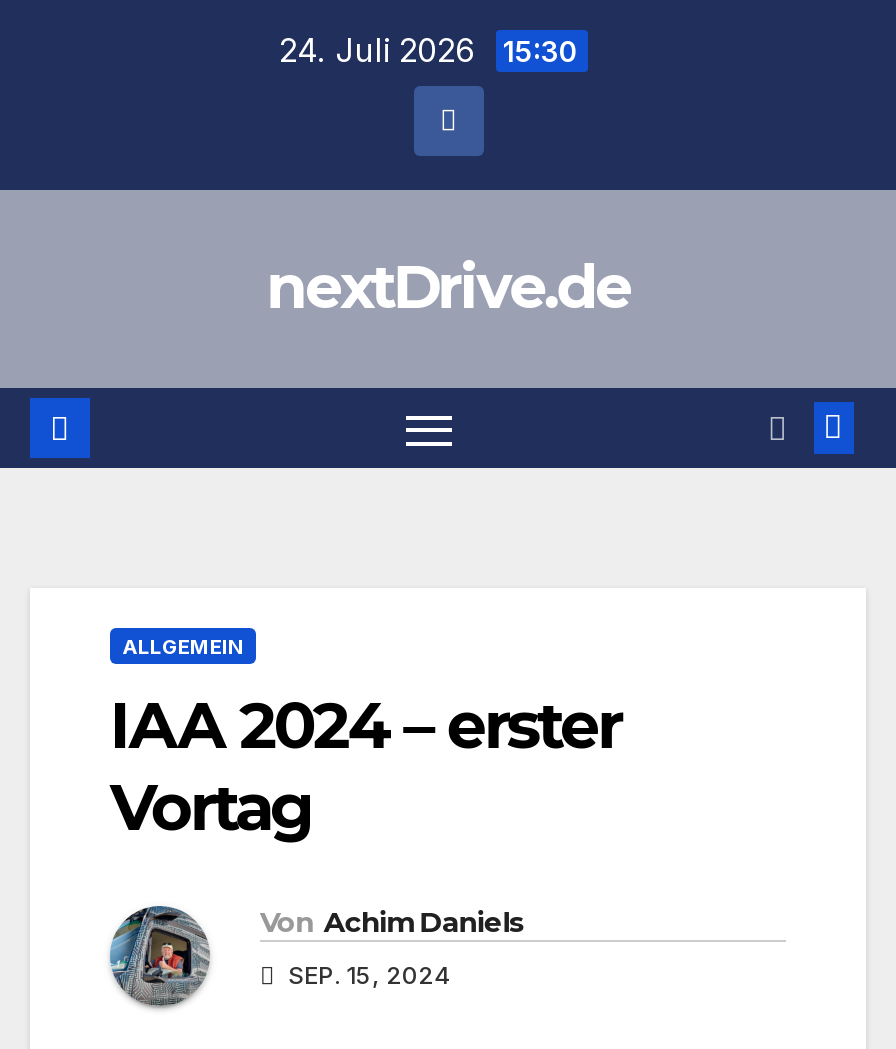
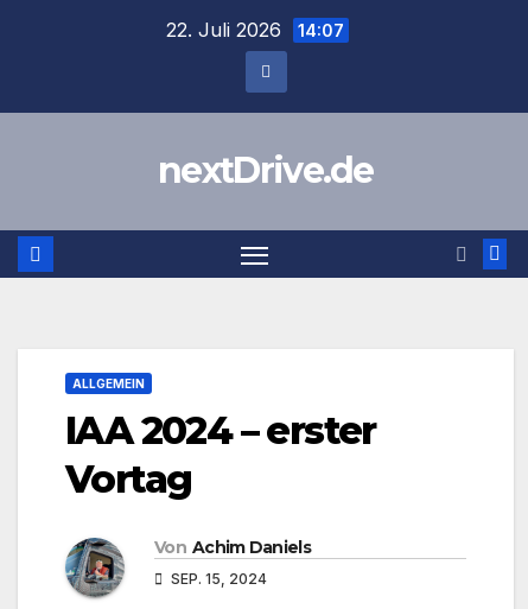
[279,30,579,70] 24. Juli 2026 15:30 -> [166,18,343,42] 22. Juli 2026 14:07

